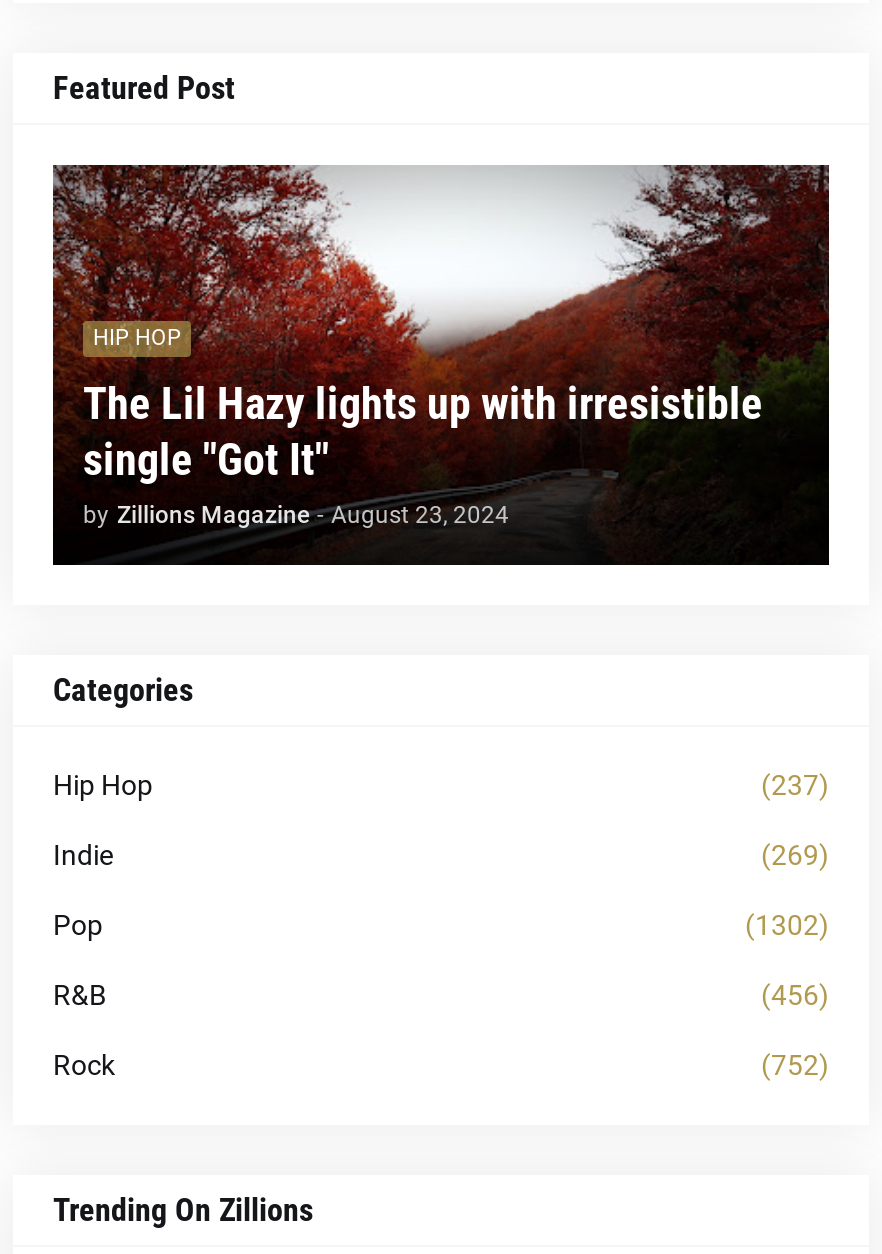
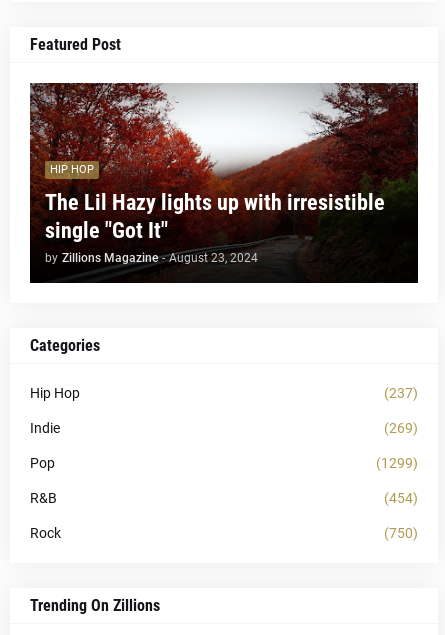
[745,908,829,940] (1302) -> [376,454,418,470] (1299)
[761,978,829,1010] (456) -> [384,489,418,505] (454)
[761,1048,829,1080] (752) -> [384,524,418,540] (750)

